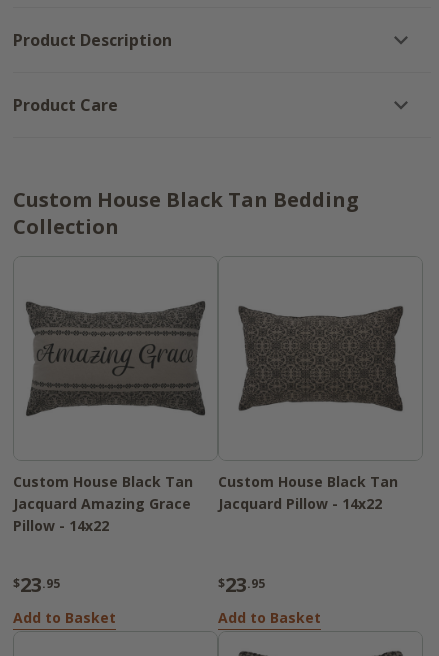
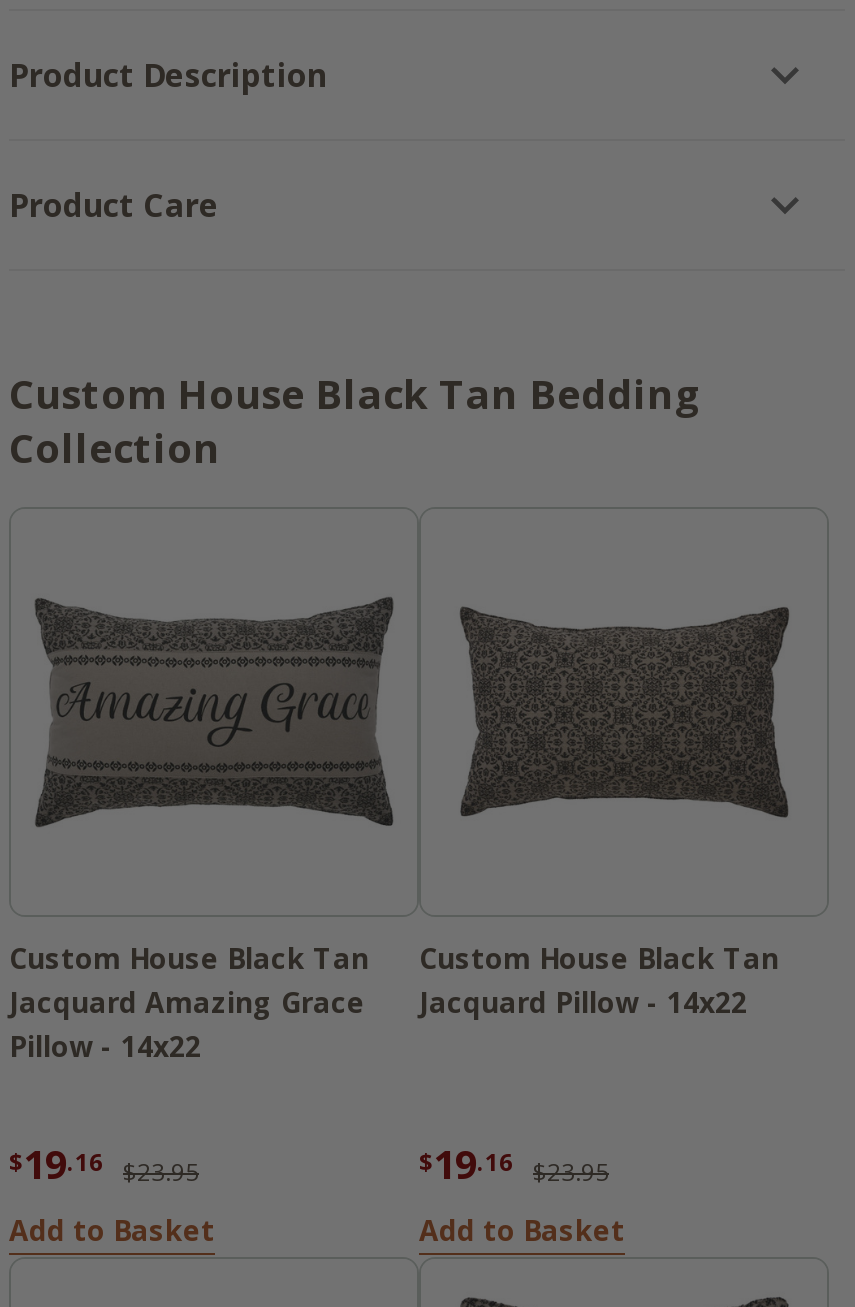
[13,571,60,598] $23.95 -> [9,1137,199,1191] $19.16 $23.95
[218,571,265,598] $23.95 -> [419,1137,609,1191] $19.16 $23.95

